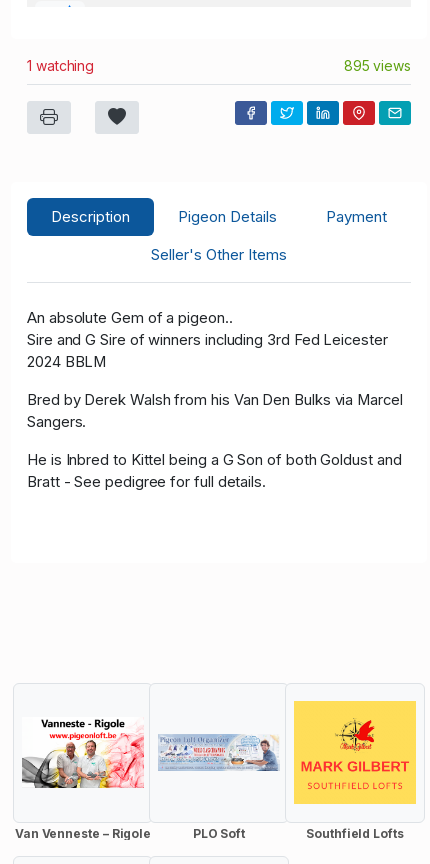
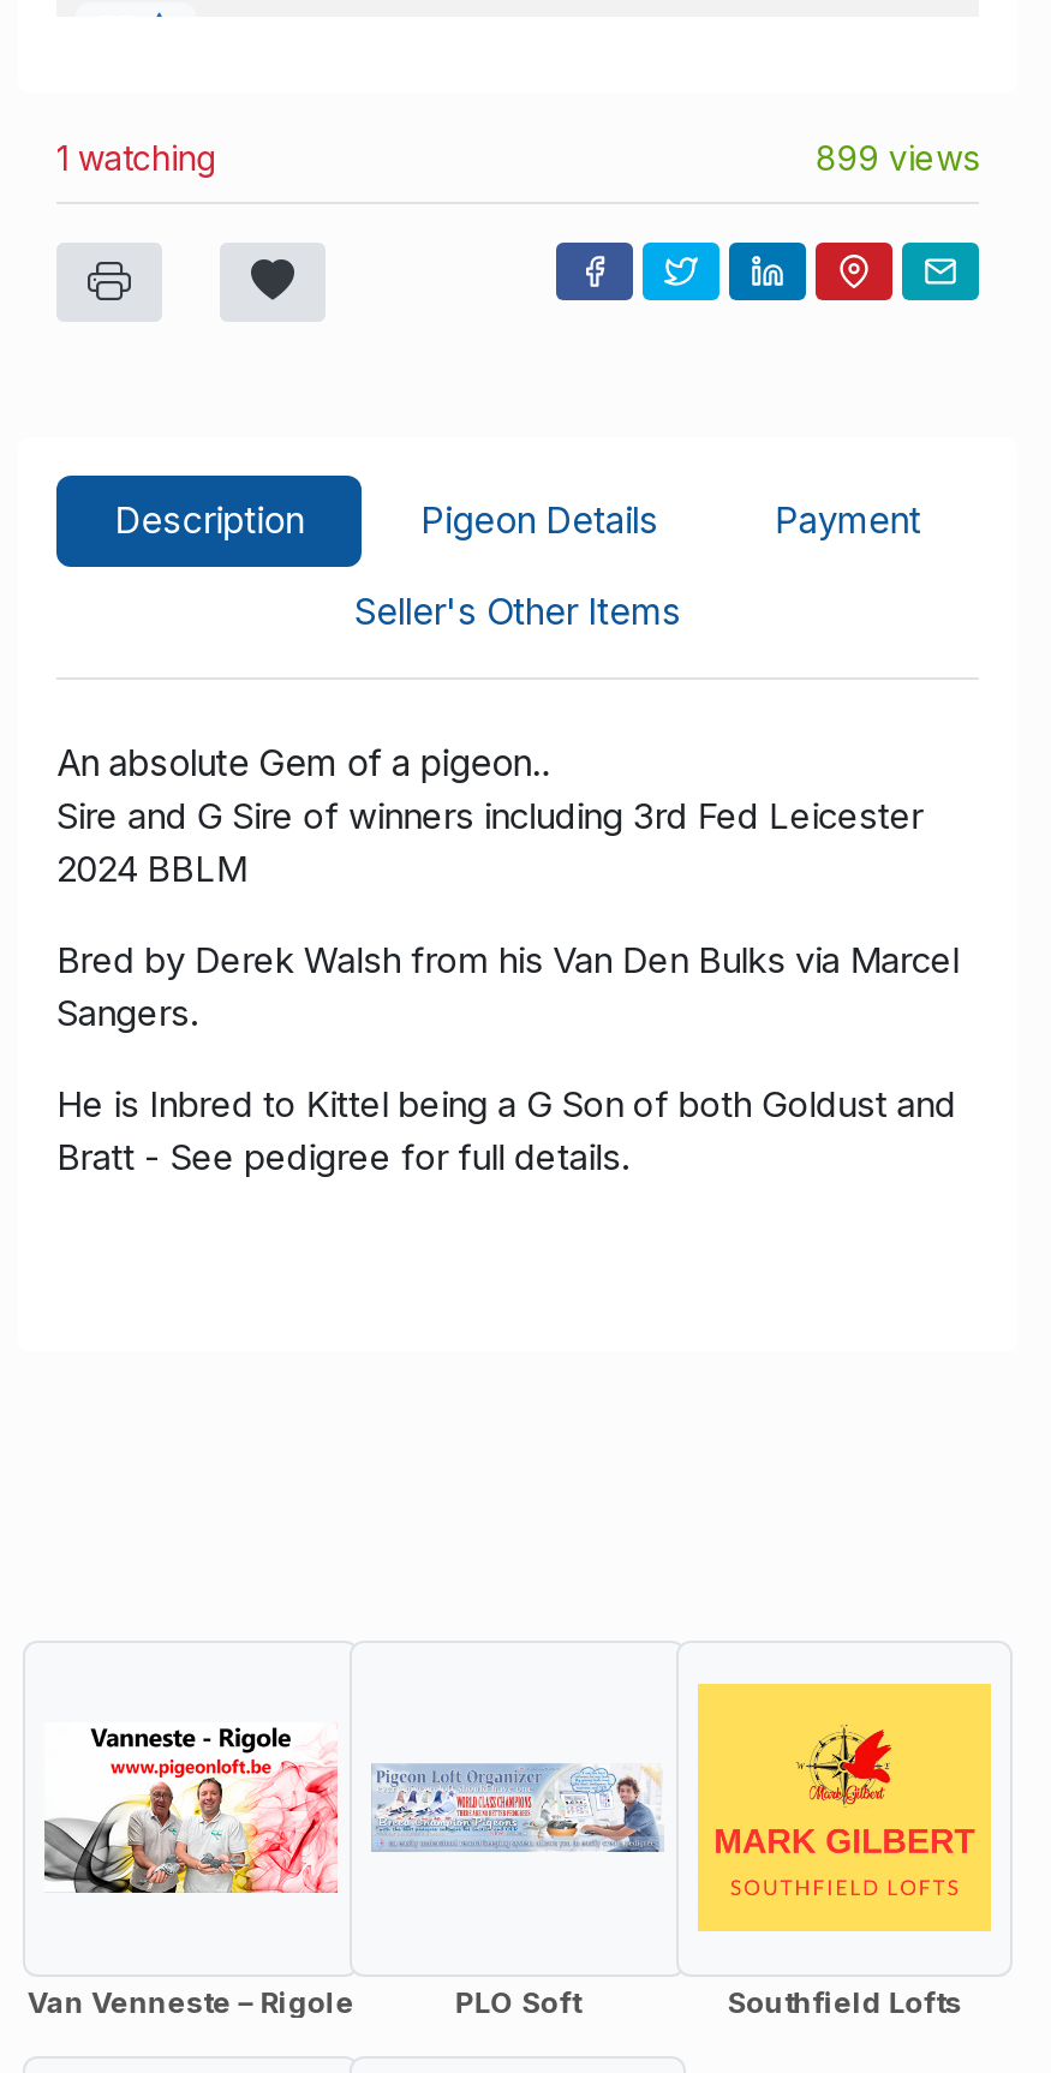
[344,57,411,74] 895 views -> [815,136,979,177] 899 views

